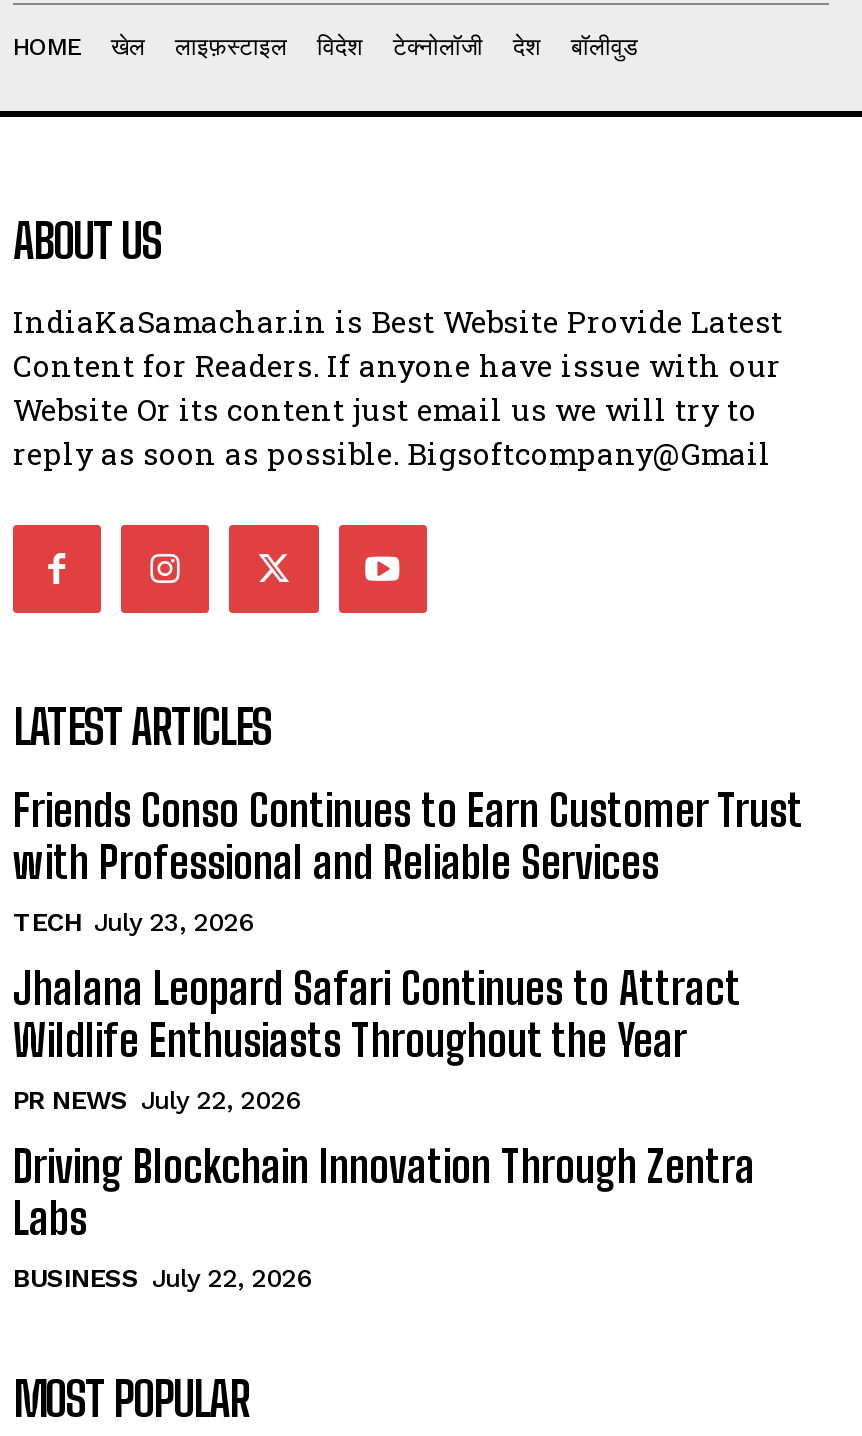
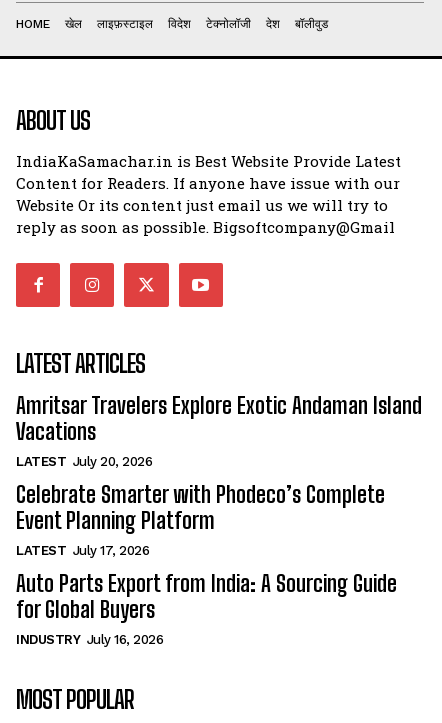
[13,783,803,1293] Friends Conso Continues to Earn Customer Trust | with Professional and Reliable Services | TECH July 23, 2026 | Jhalana Leopard Safari Continues to Attract | Wildlife Enthusiasts Throughout the Year | PR NEWS July 22, 2026 | Driving Blockchain Innovation Through Zentra | Labs | BUSINESS July 22, 2026 -> [16,392,422,647] Amritsar Travelers Explore Exotic Andaman Island | Vacations | LATEST July 20, 2026 | Celebrate Smarter with Phodeco’s Complete | Event Planning Platform | LATEST July 17, 2026 | Auto Parts Export from India: A Sourcing Guide | for Global Buyers | INDUSTRY July 16, 2026

